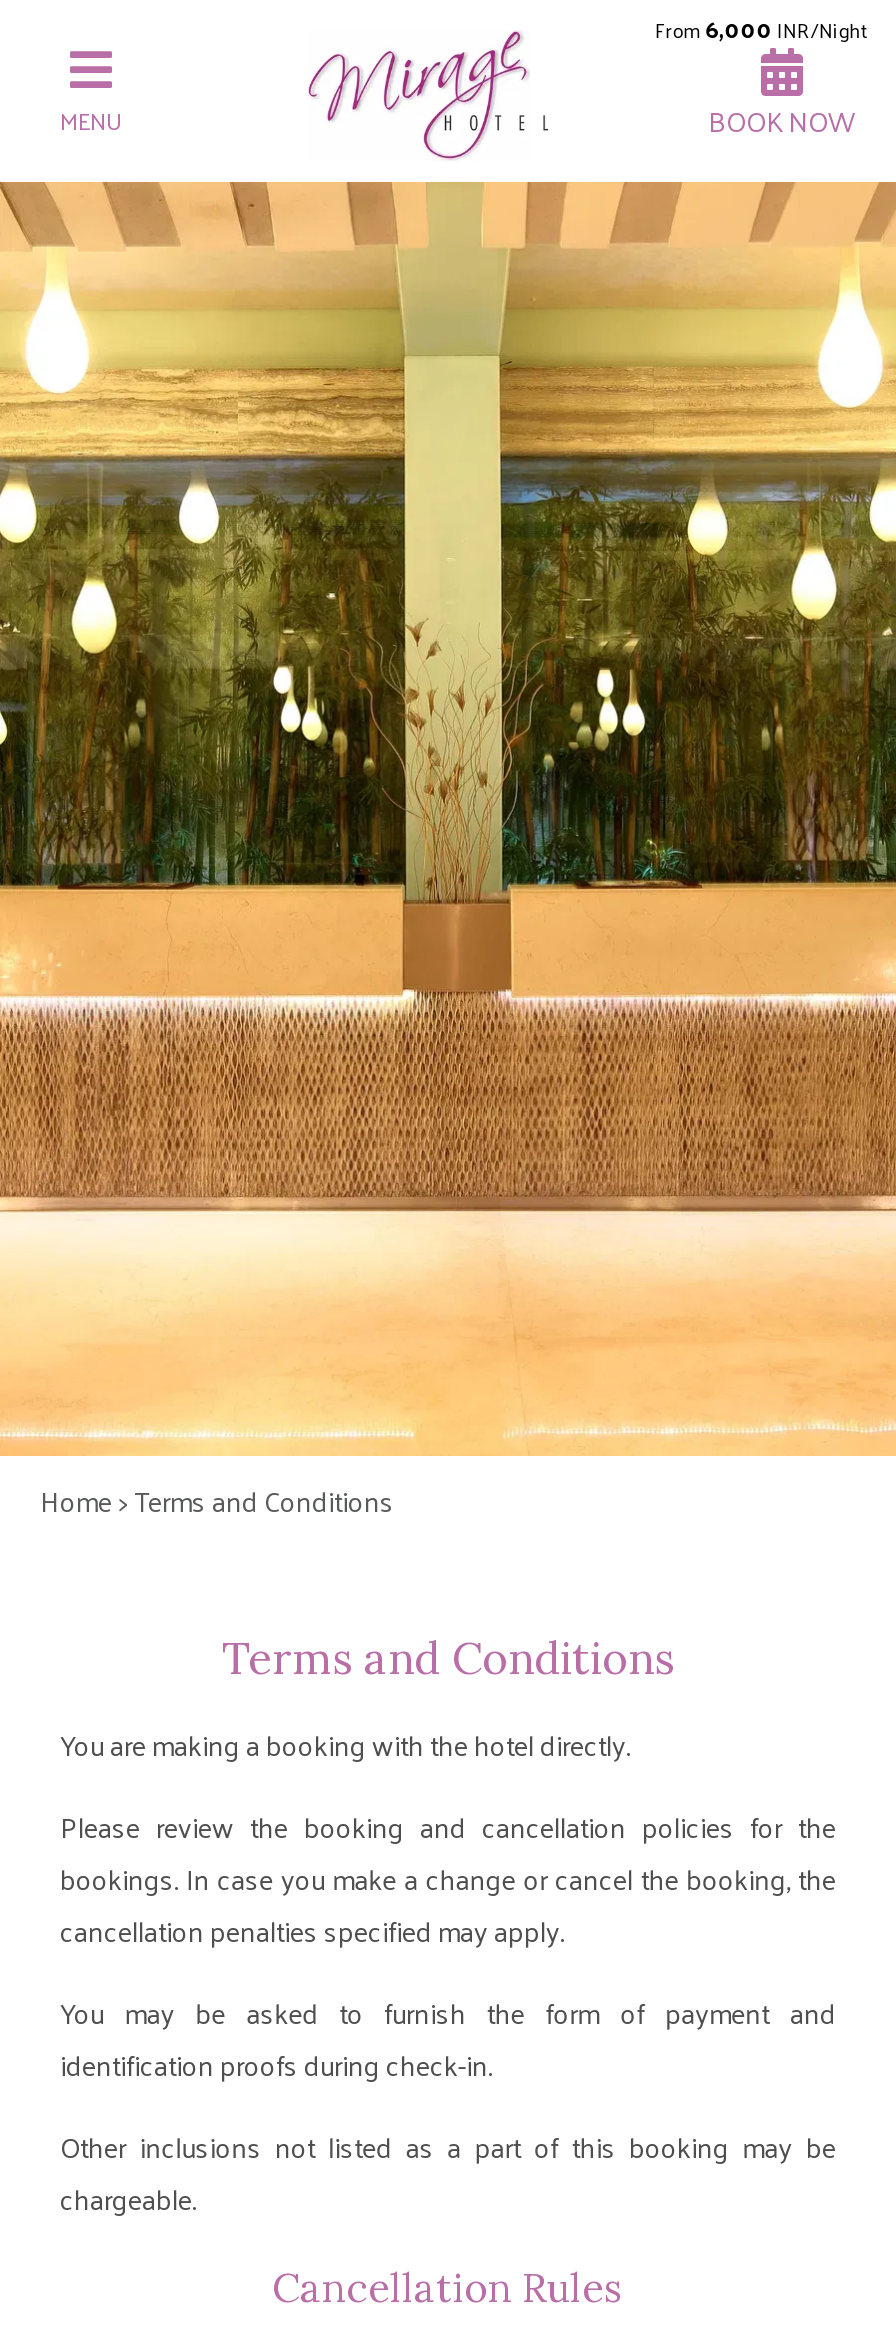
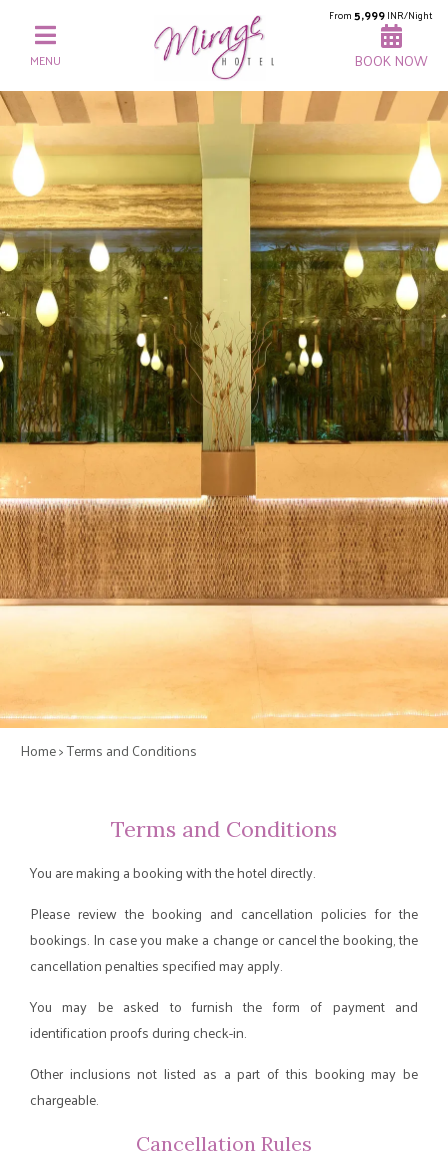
[655,5,867,49] From6,000 INR/Night -> [329,2,432,24] From5,999 INR/Night

